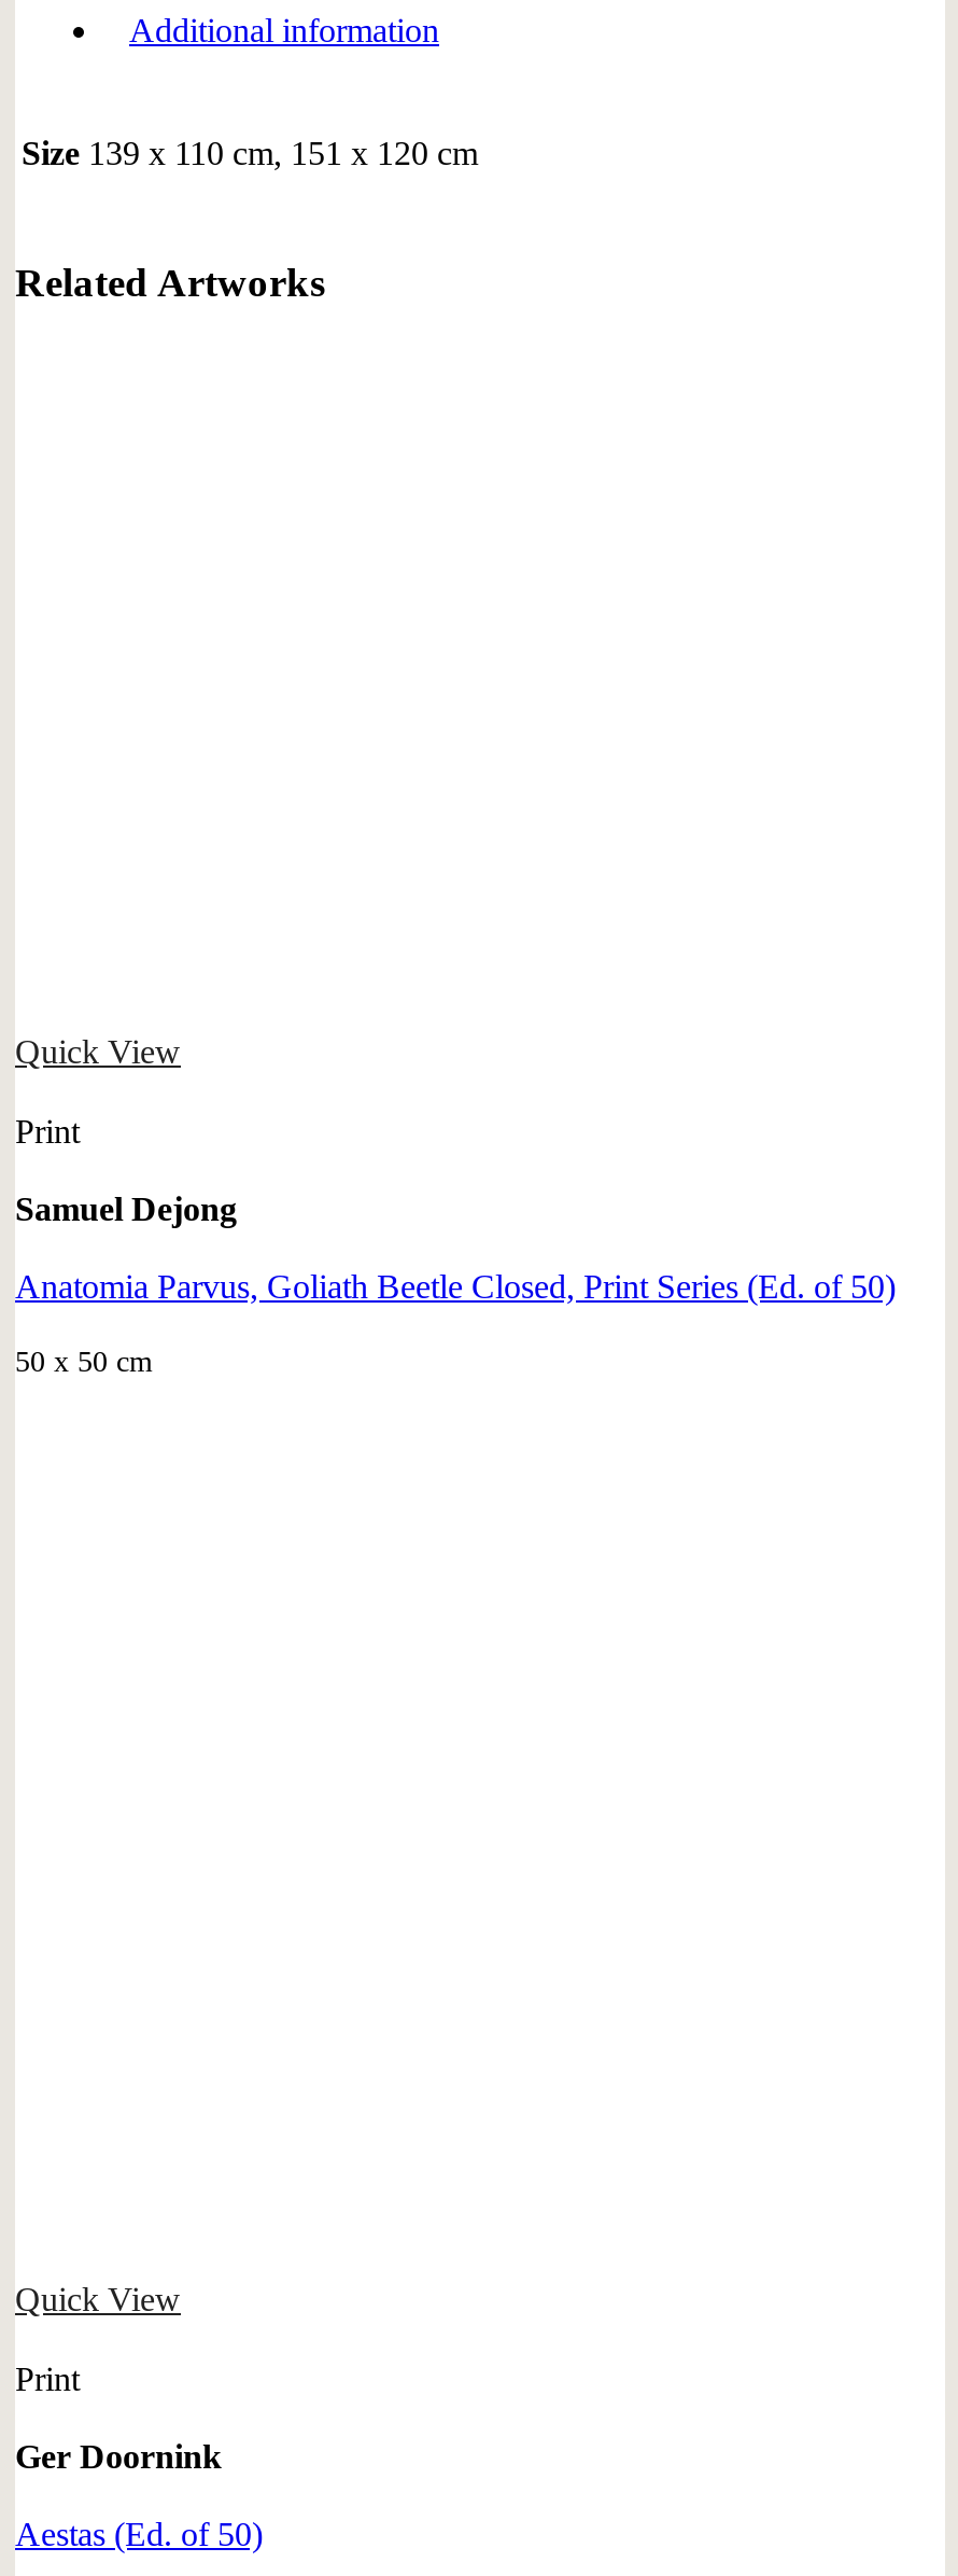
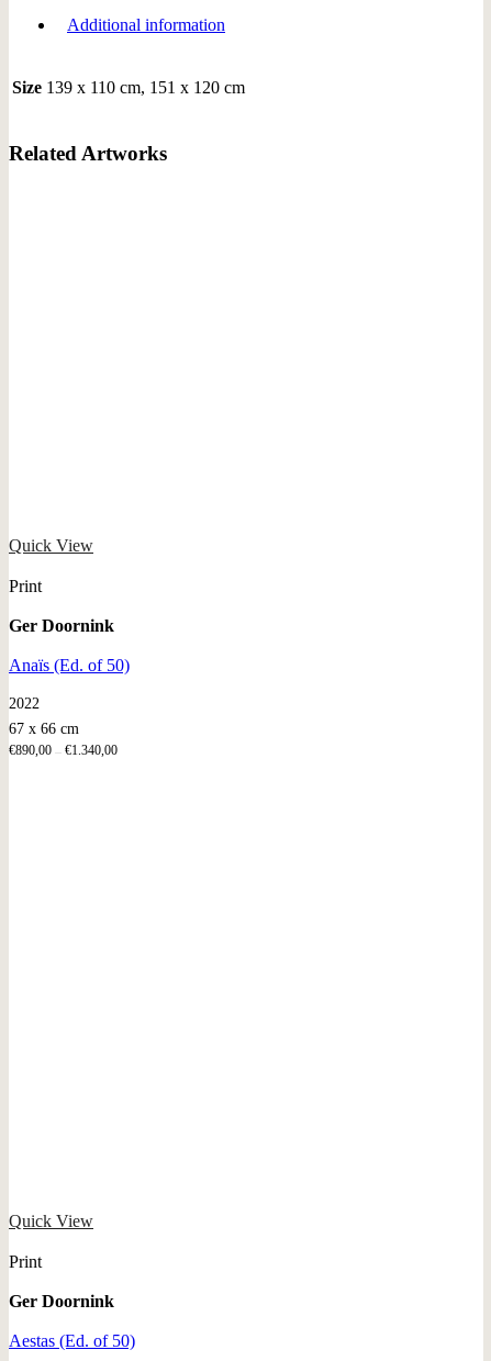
[15,1190,896,1378] Samuel Dejong | Anatomia Parvus, Goliath Beetle Closed, Print Series (Ed. of 50) | 50 x 50 cm -> [9,616,130,759] Ger Doornink | Anaïs (Ed. of 50) | 2022 | 67 x 66 cm | €890,00 – €1.340,00

